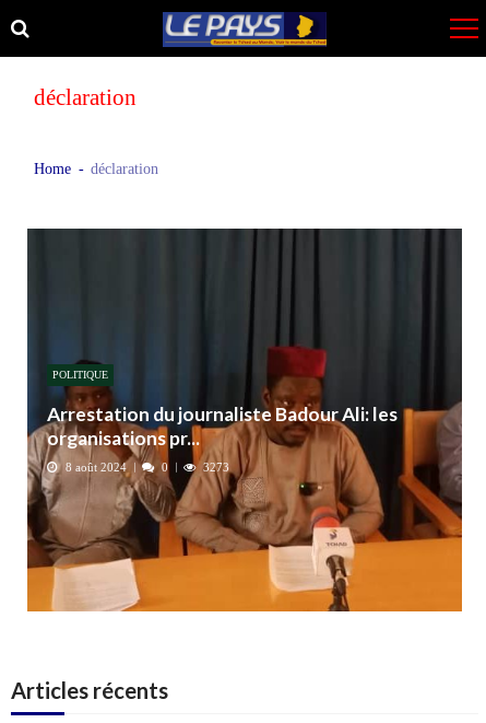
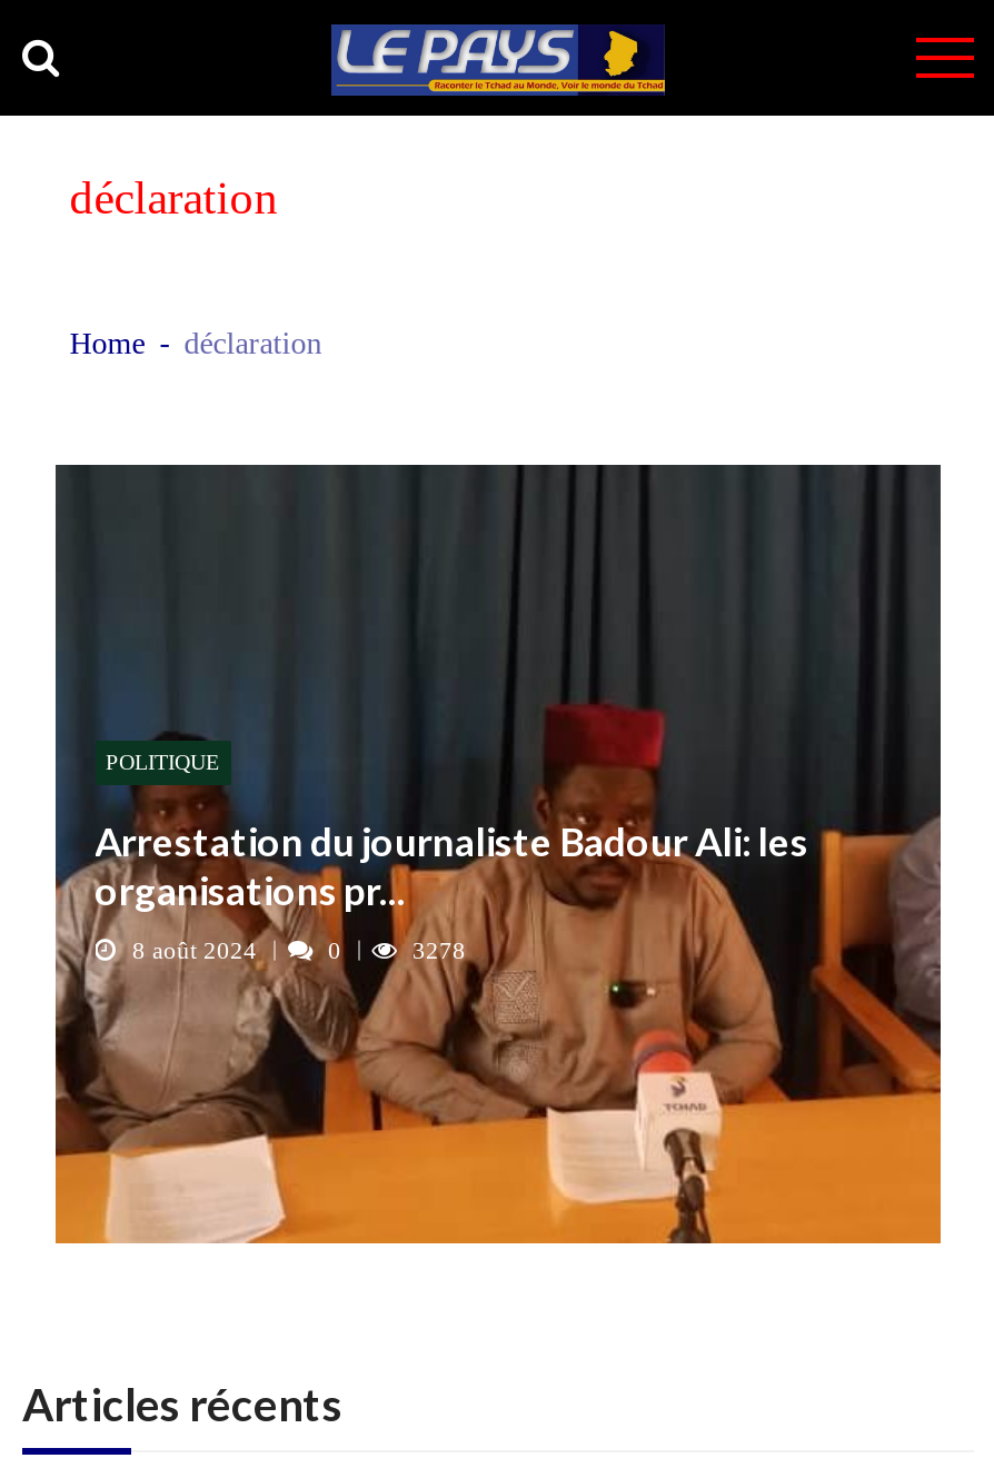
[203,461,229,474] 3273 -> [412,937,466,964] 3278

